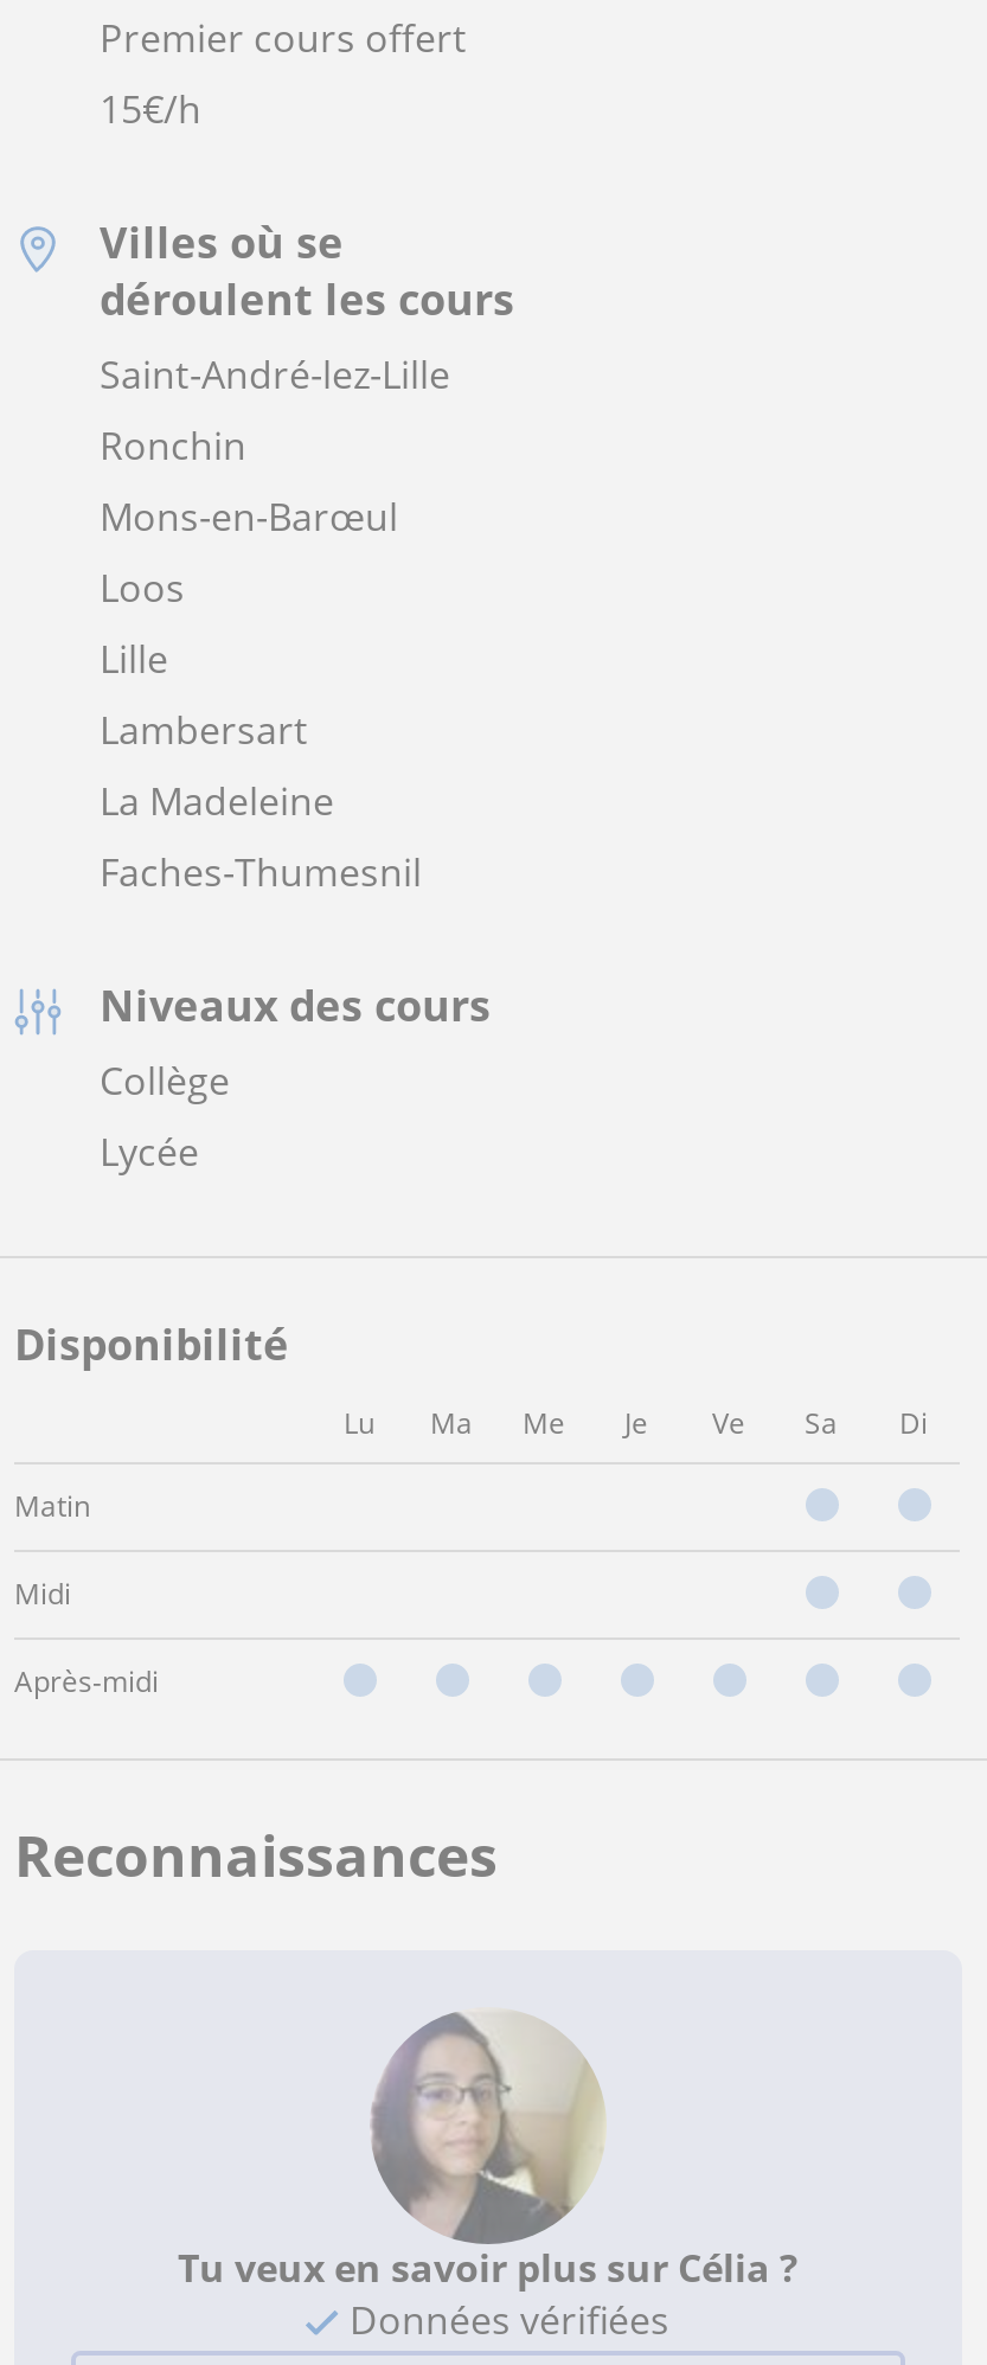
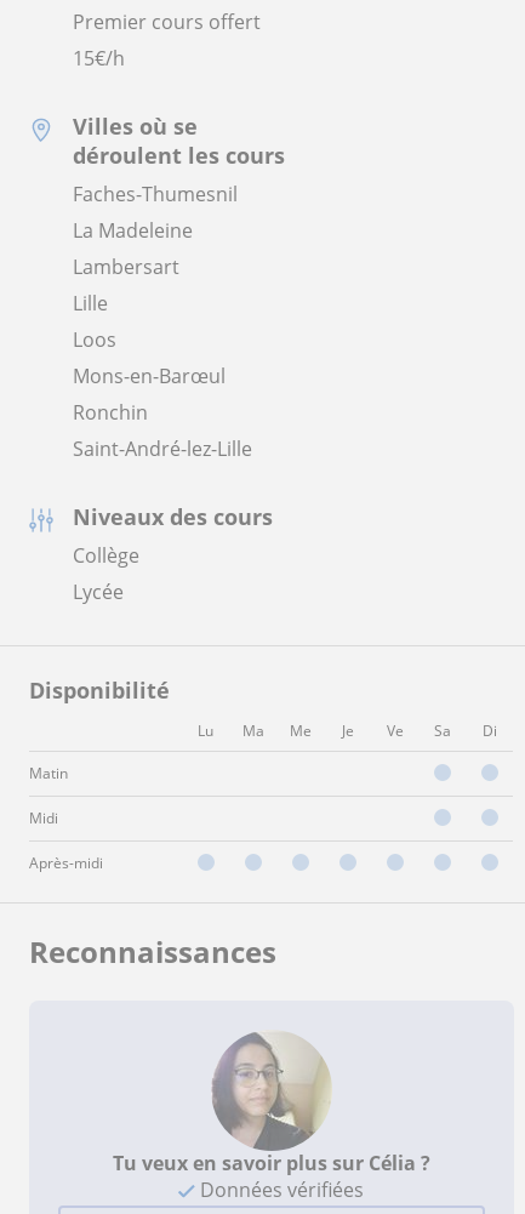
moved [100,348,450,827] -> [73,217,252,462]: La Madeleine | Lambersart | Lille | Loos | Mons-en-Barœul | Ronchin | Saint-André-lez-Lille
moved [100,846,422,898] -> [73,181,238,207]: Faches-Thumesnil

